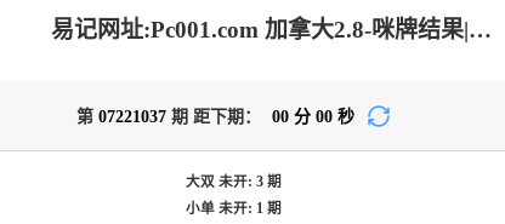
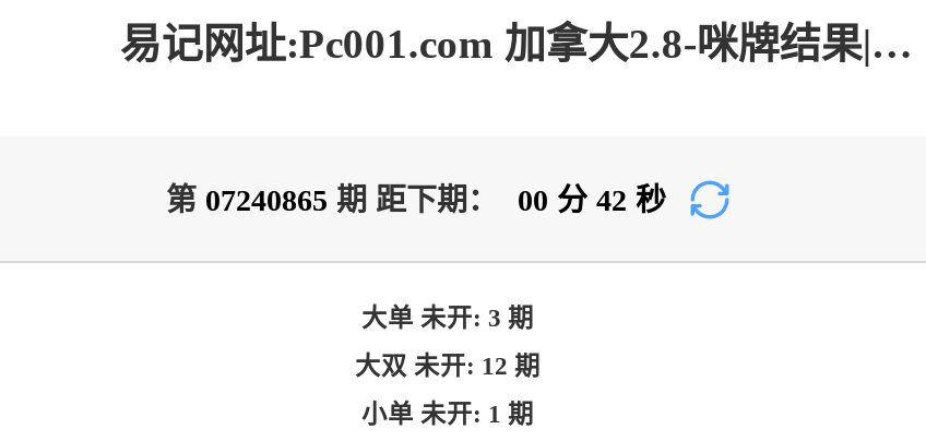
[76,108,354,126] 第07221037期 距下期： 00分 00秒 -> [166,184,666,217] 第07240865期 距下期： 00分 42秒
[185,174,281,190] 大双未开: 3期 -> [355,305,541,381] 大单未开: 3期 | 大双未开: 12期

